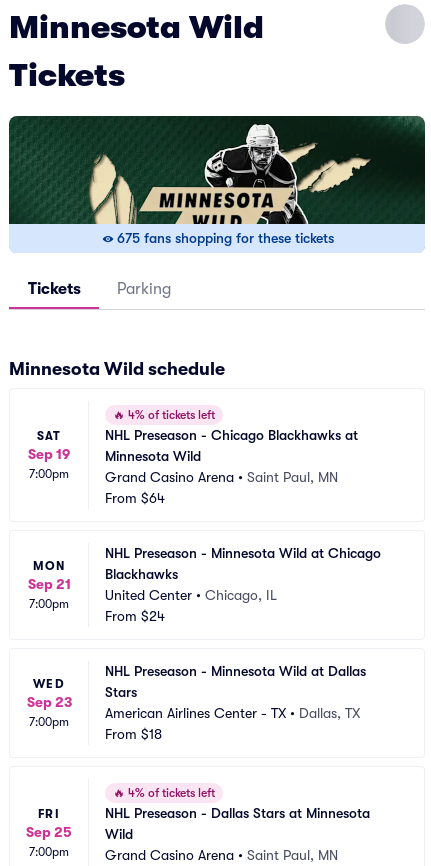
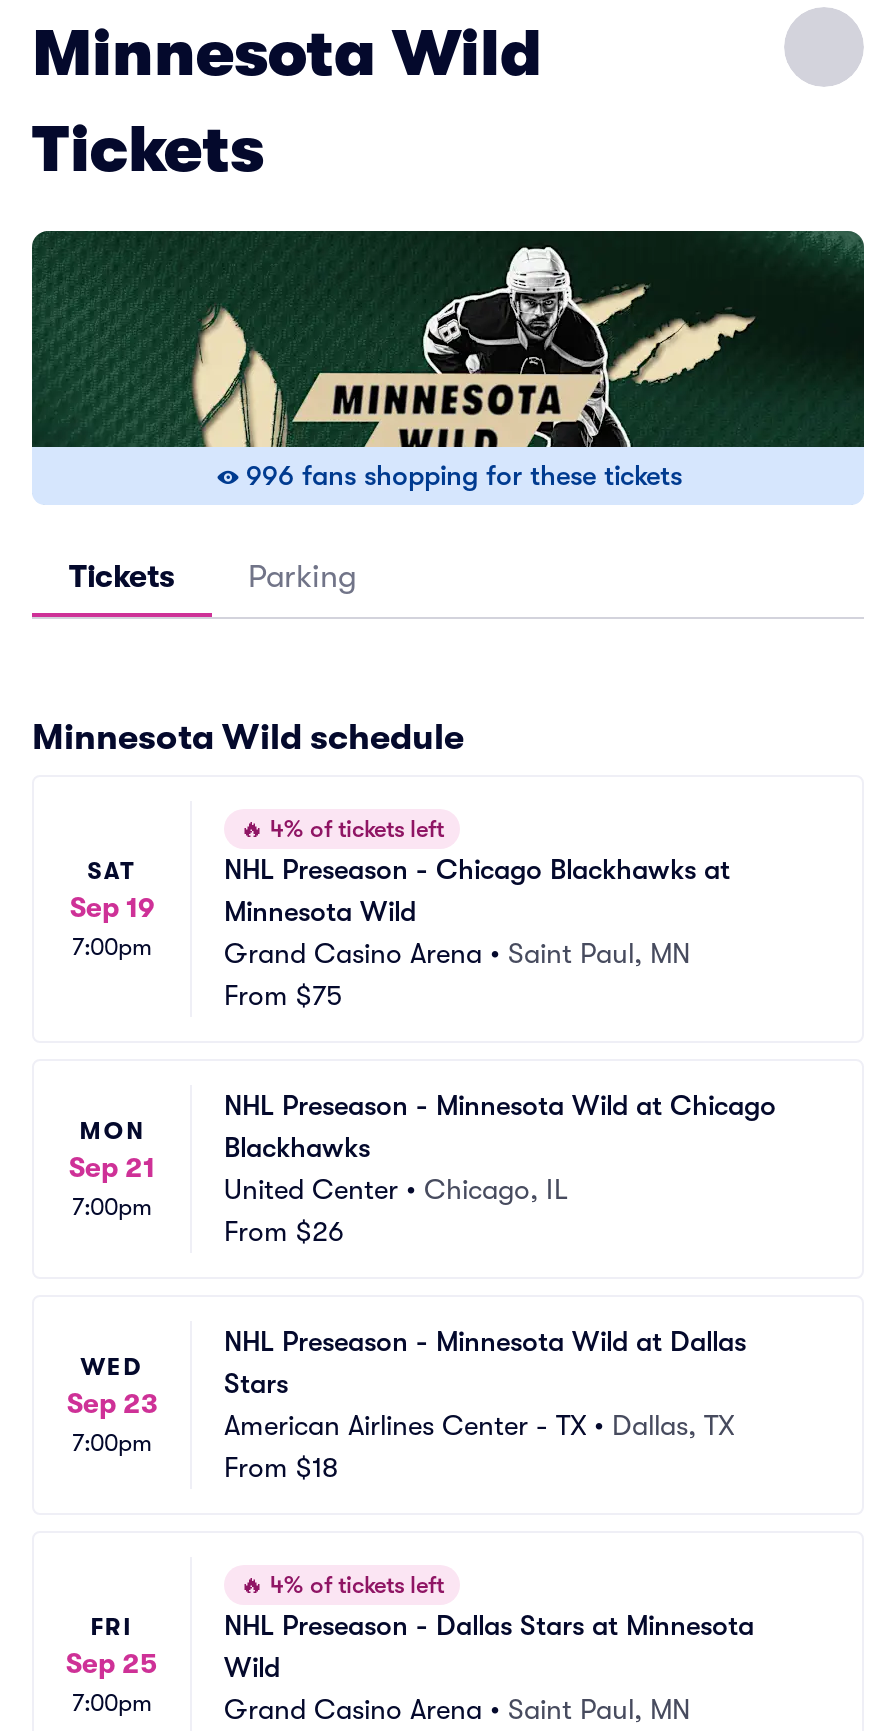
[116,230,333,246] 675 fans shopping for these tickets -> [246,459,682,491] 996 fans shopping for these tickets
[105,490,165,506] From $64 -> [224,979,342,1011] From $75
[105,608,165,624] From $24 -> [224,1215,344,1247] From $26

